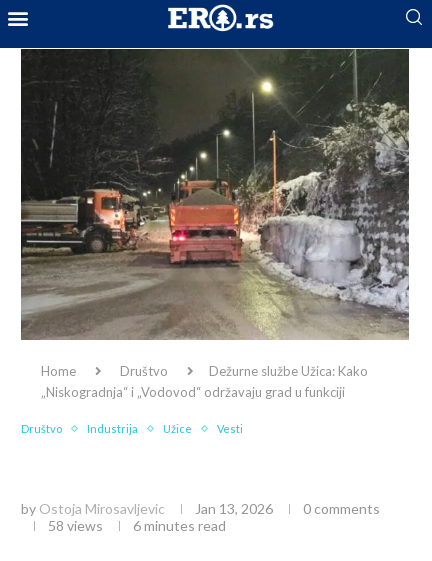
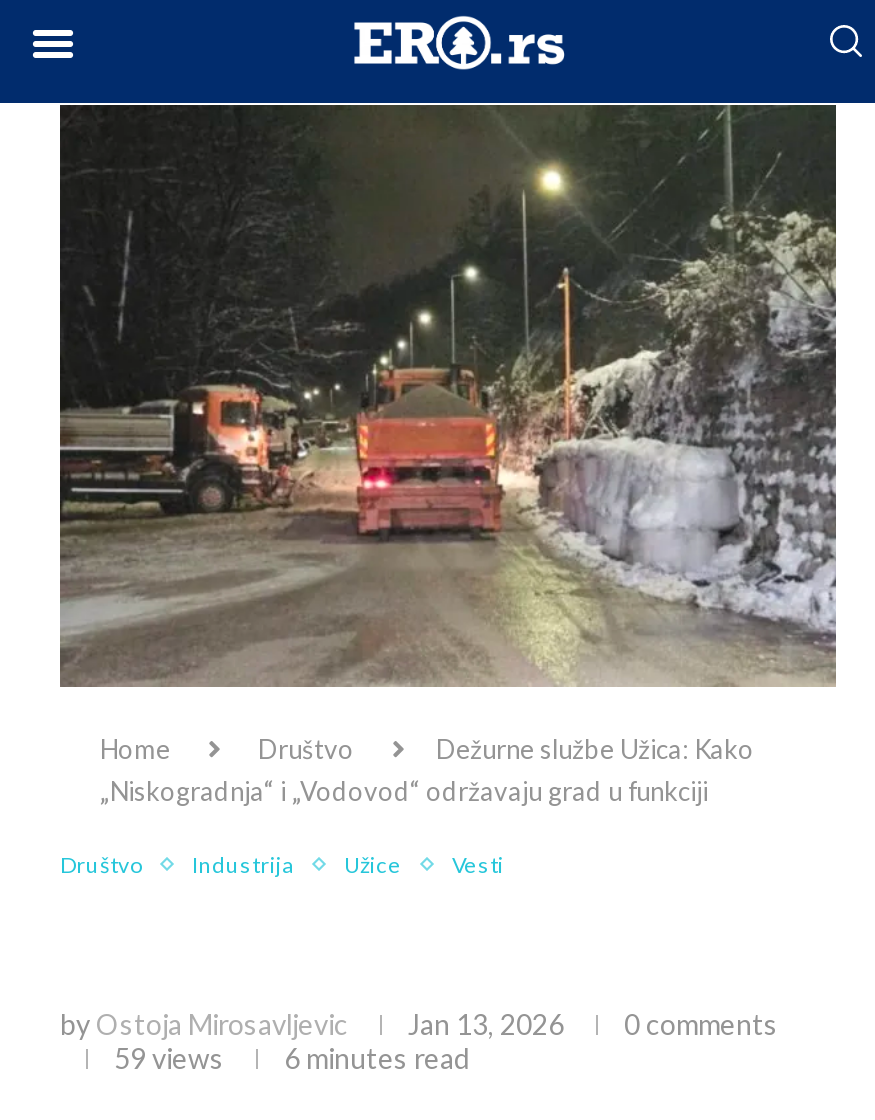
[48,517,226,534] 58 views 6 minutes read -> [114,1041,470,1075] 59 views 6 minutes read

